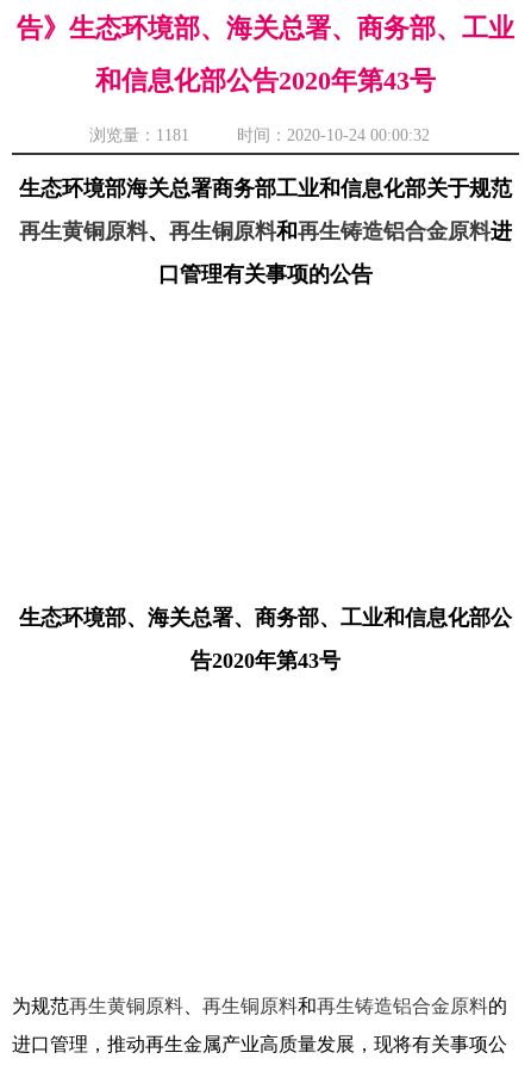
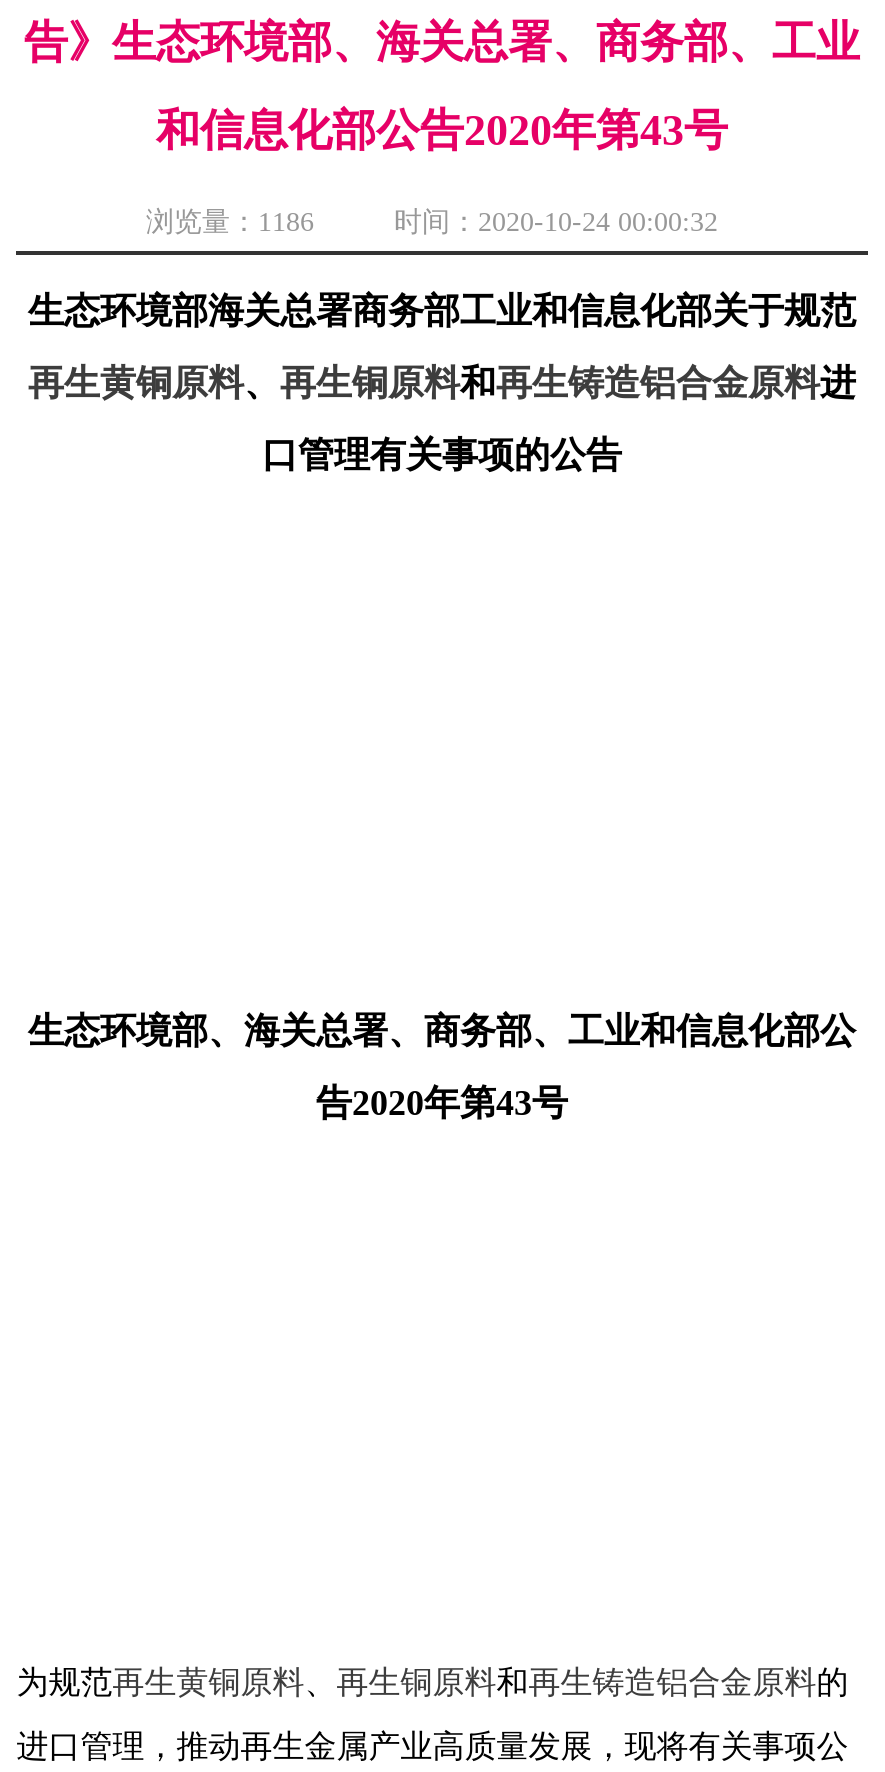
[89,126,430,144] 浏览量：1181 时间：2020-10-24 00:00:32 -> [146,207,718,237] 浏览量：1186 时间：2020-10-24 00:00:32

